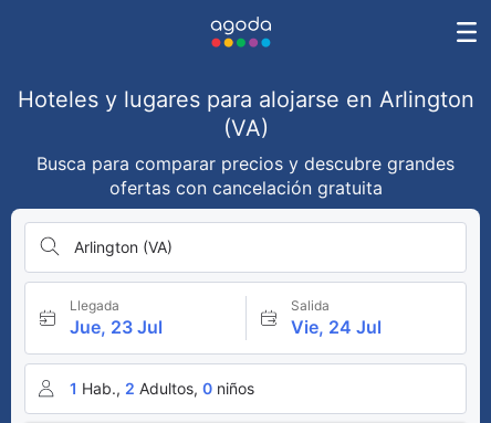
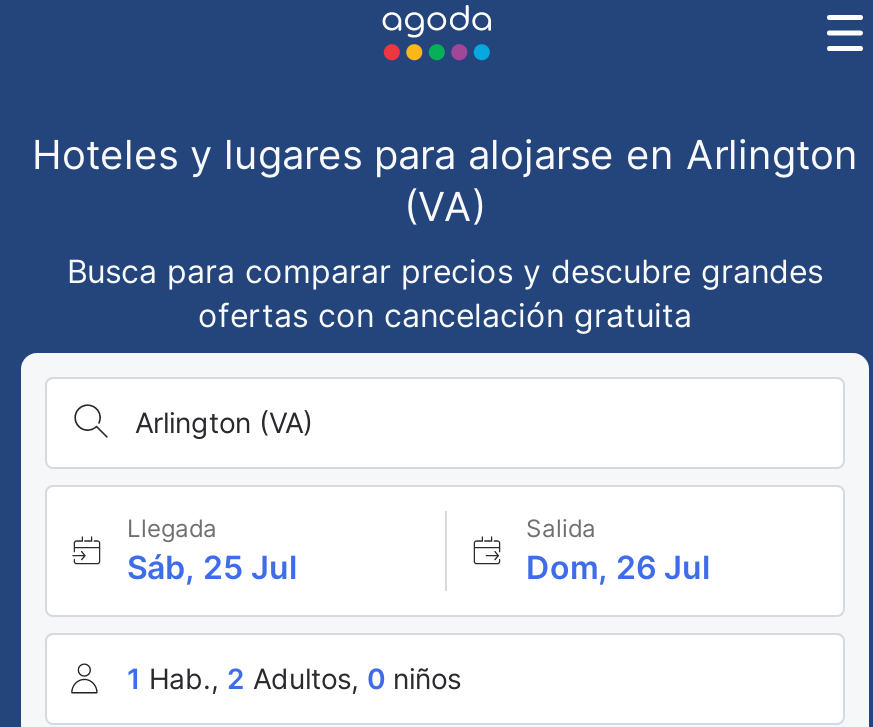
[70,316,163,338] Jue, 23 Jul -> [127,547,297,587] Sáb, 25 Jul
[290,316,381,338] Vie, 24 Jul -> [526,547,710,587] Dom, 26 Jul

